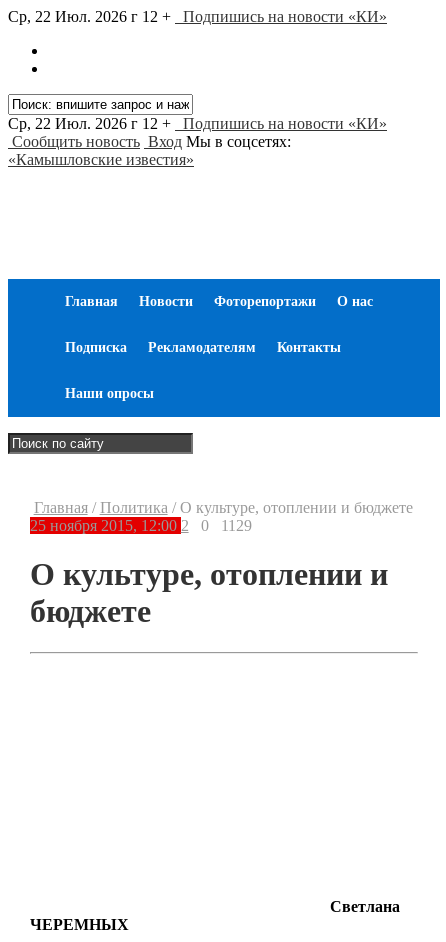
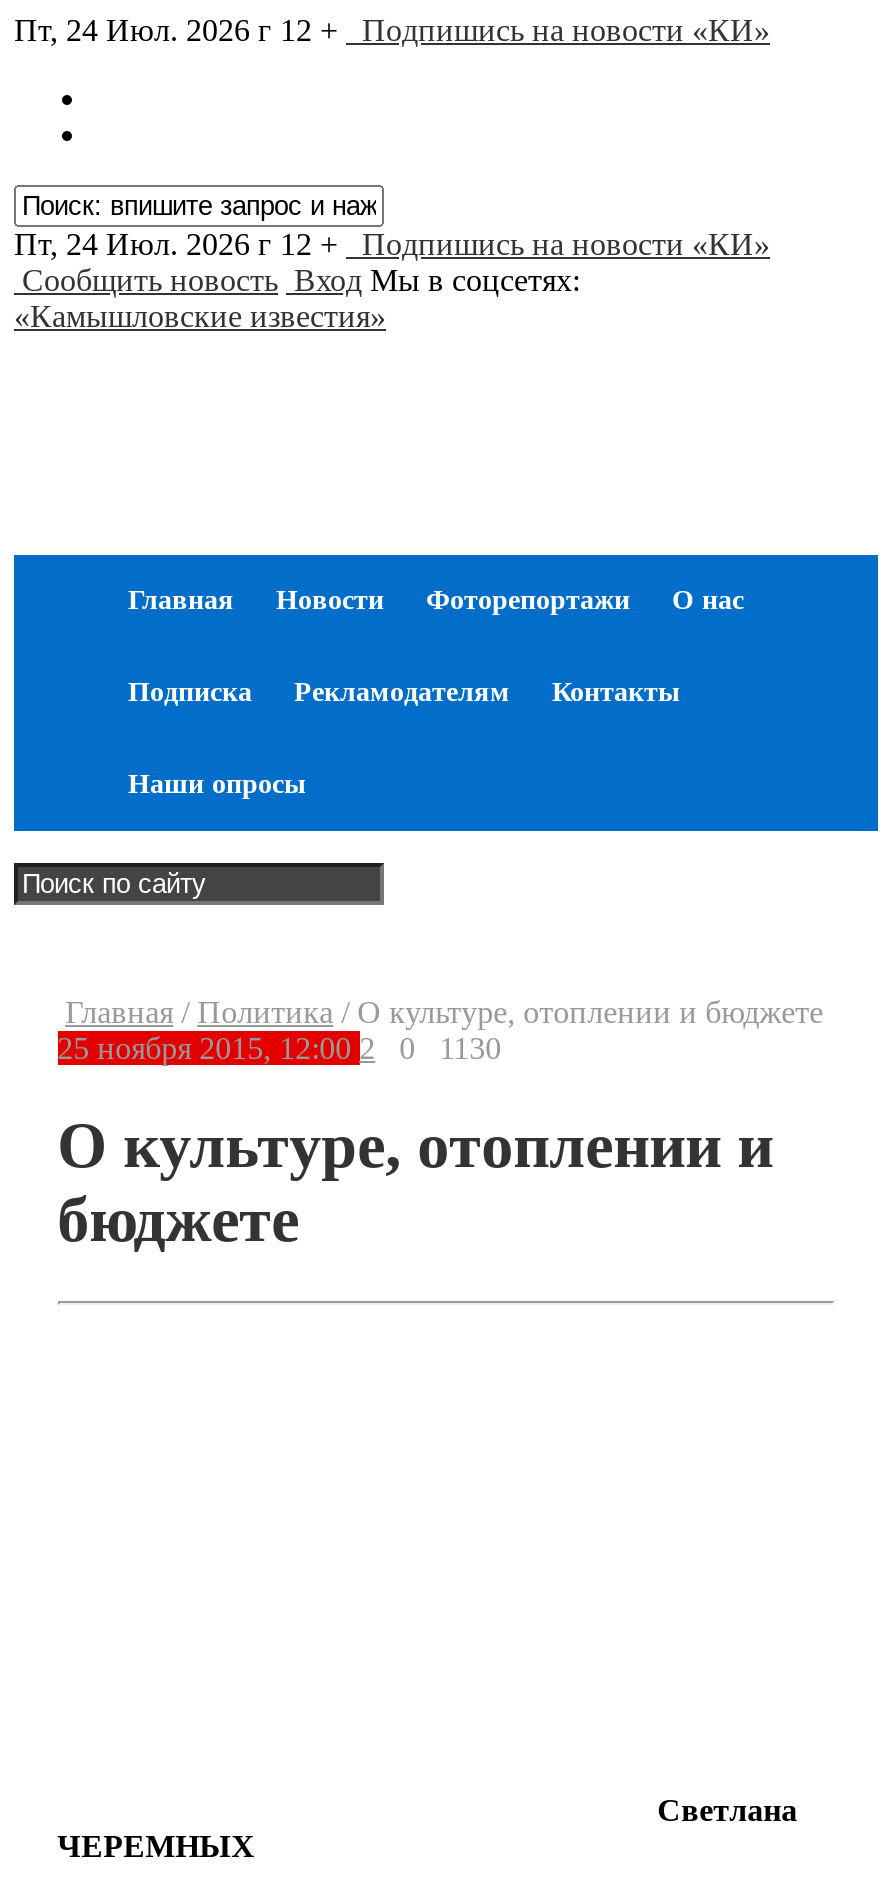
[8,8,387,25] Ср, 22 Июл. 2026 г 12 + Подпишись на новости «КИ» -> [14,13,770,47] Пт, 24 Июл. 2026 г 12 + Подпишись на новости «КИ»
[8,115,387,132] Ср, 22 Июл. 2026 г 12 + Подпишись на новости «КИ» -> [14,227,770,261] Пт, 24 Июл. 2026 г 12 + Подпишись на новости «КИ»
[201,517,252,534] 0 1129 -> [399,1031,501,1065] 0 1130

